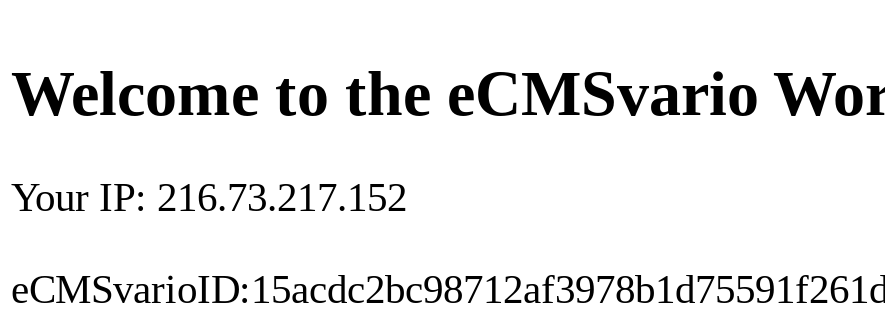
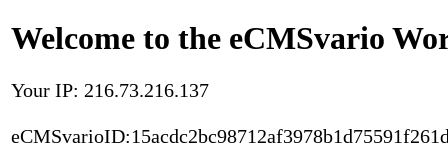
[11,175,407,219] Your IP: 216.73.217.152 -> [11,79,209,101] Your IP: 216.73.216.137

